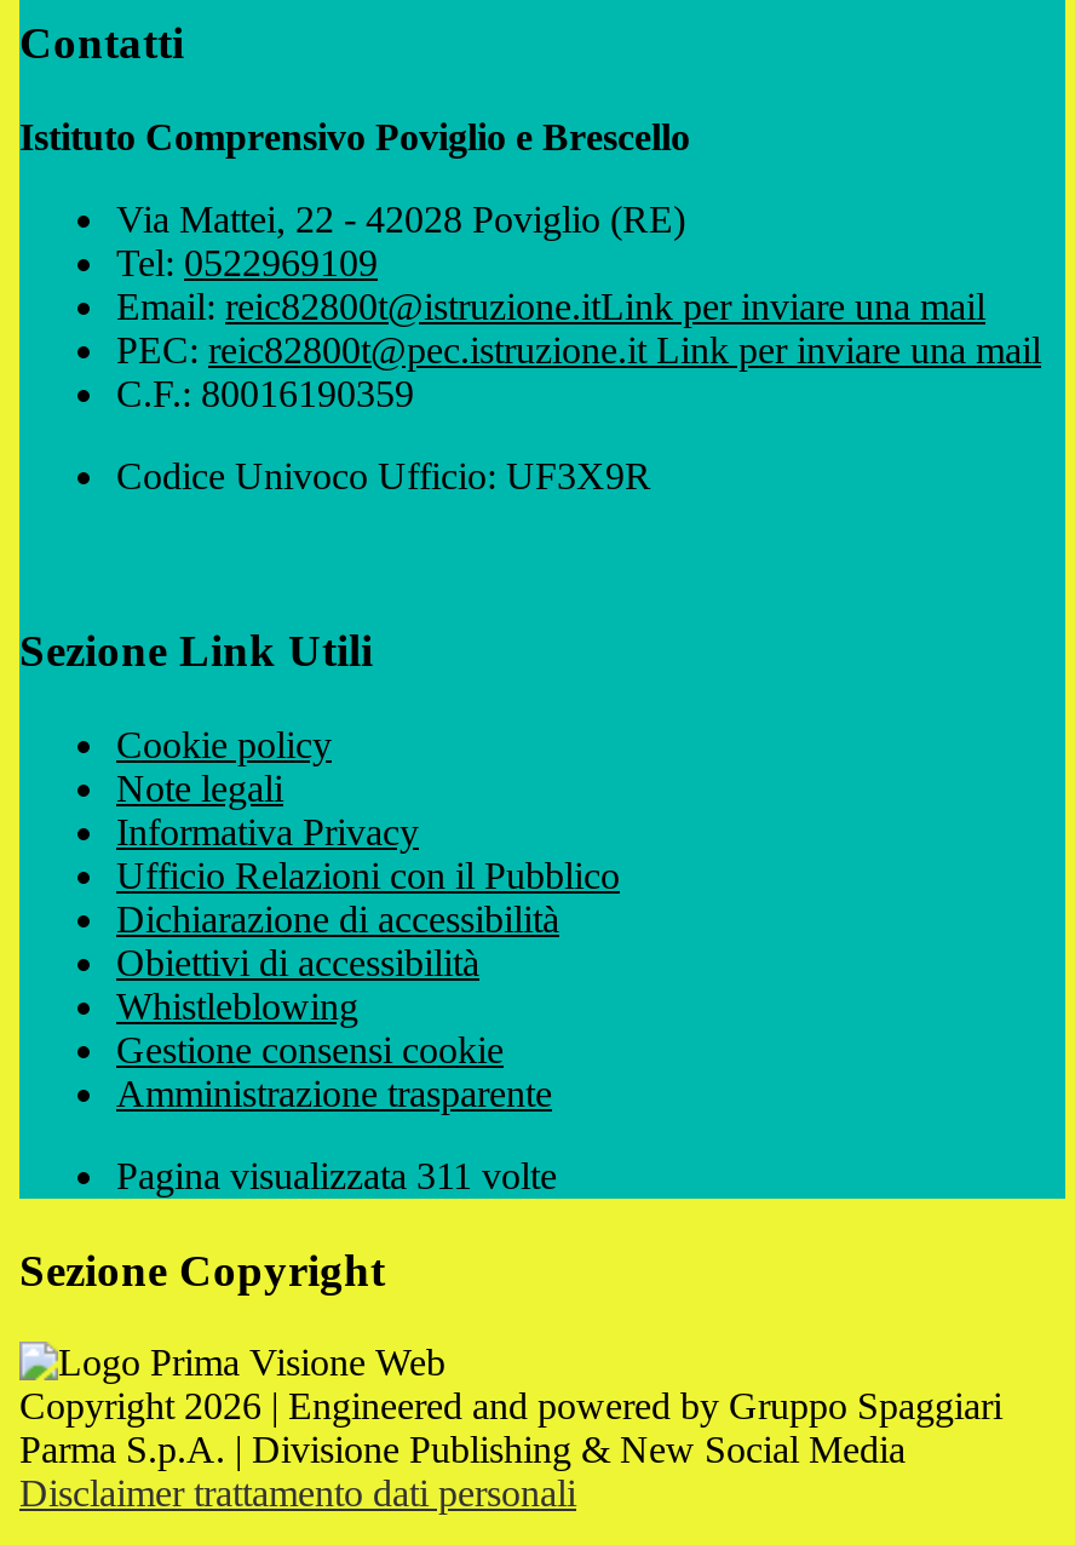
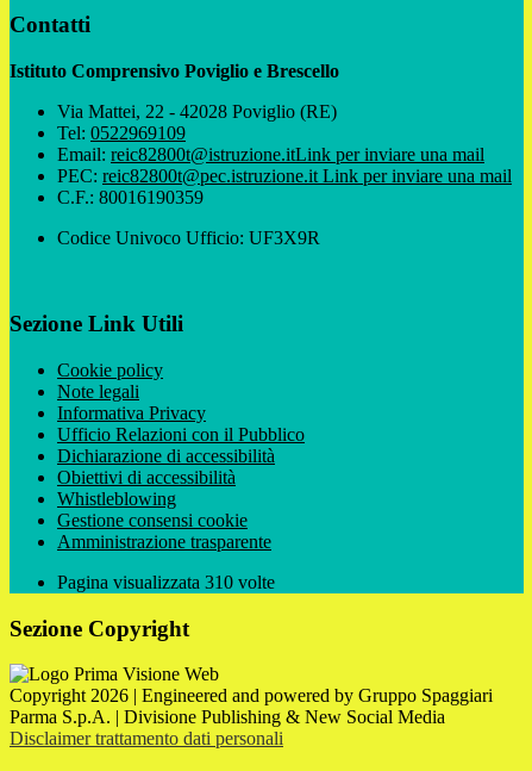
[116,1155,557,1196] Pagina visualizzata 311 volte -> [57,572,275,592] Pagina visualizzata 310 volte

